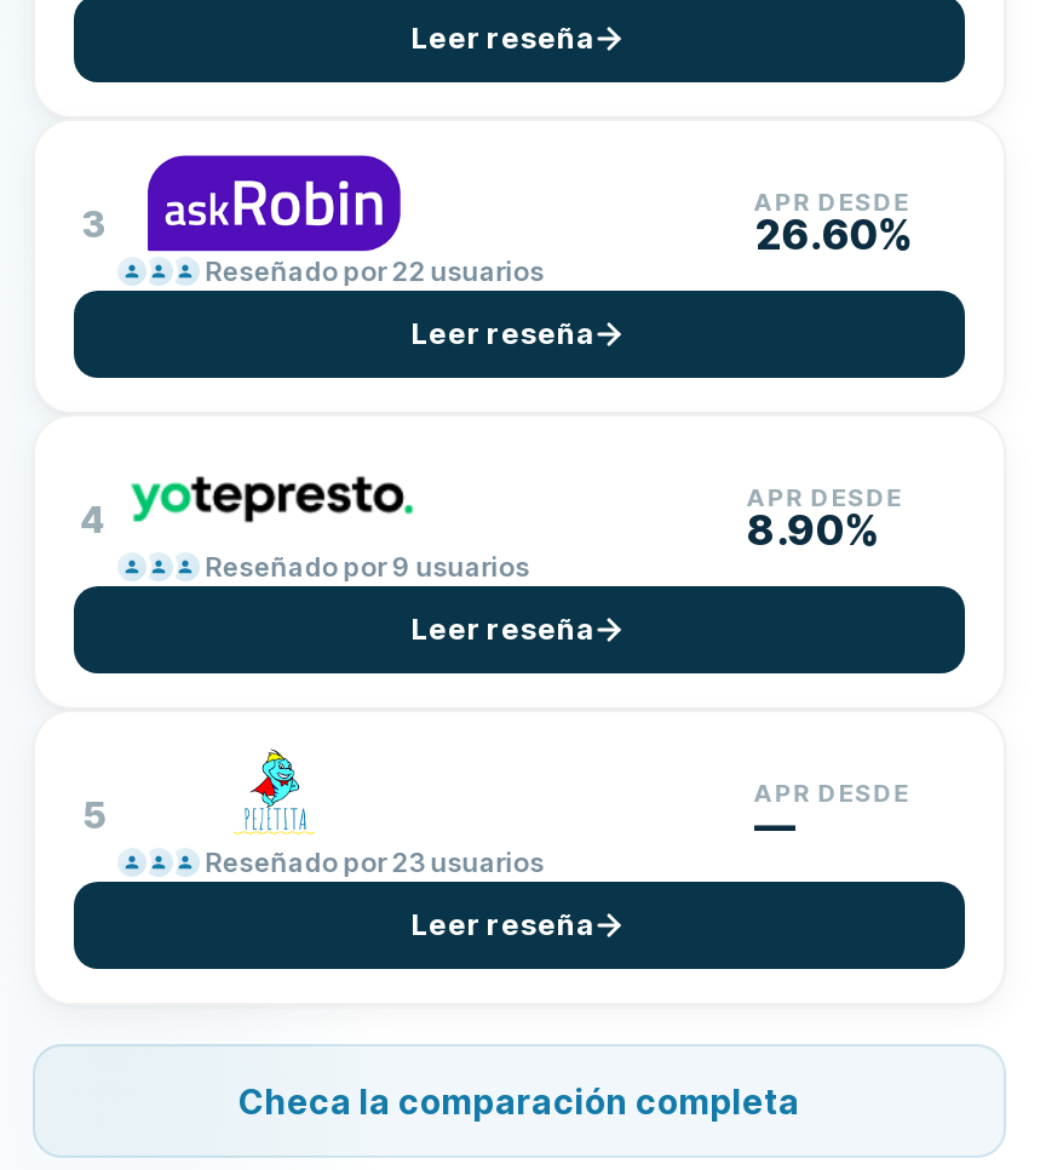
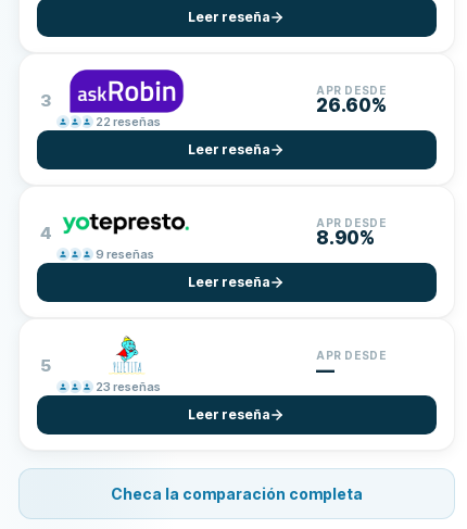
[205,253,544,287] Reseñado por 22 usuarios -> [96,114,161,129] 22 reseñas
[205,549,530,583] Reseñado por 9 usuarios -> [96,246,155,261] 9 reseñas
[205,844,544,878] Reseñado por 23 usuarios -> [96,379,161,394] 23 reseñas

